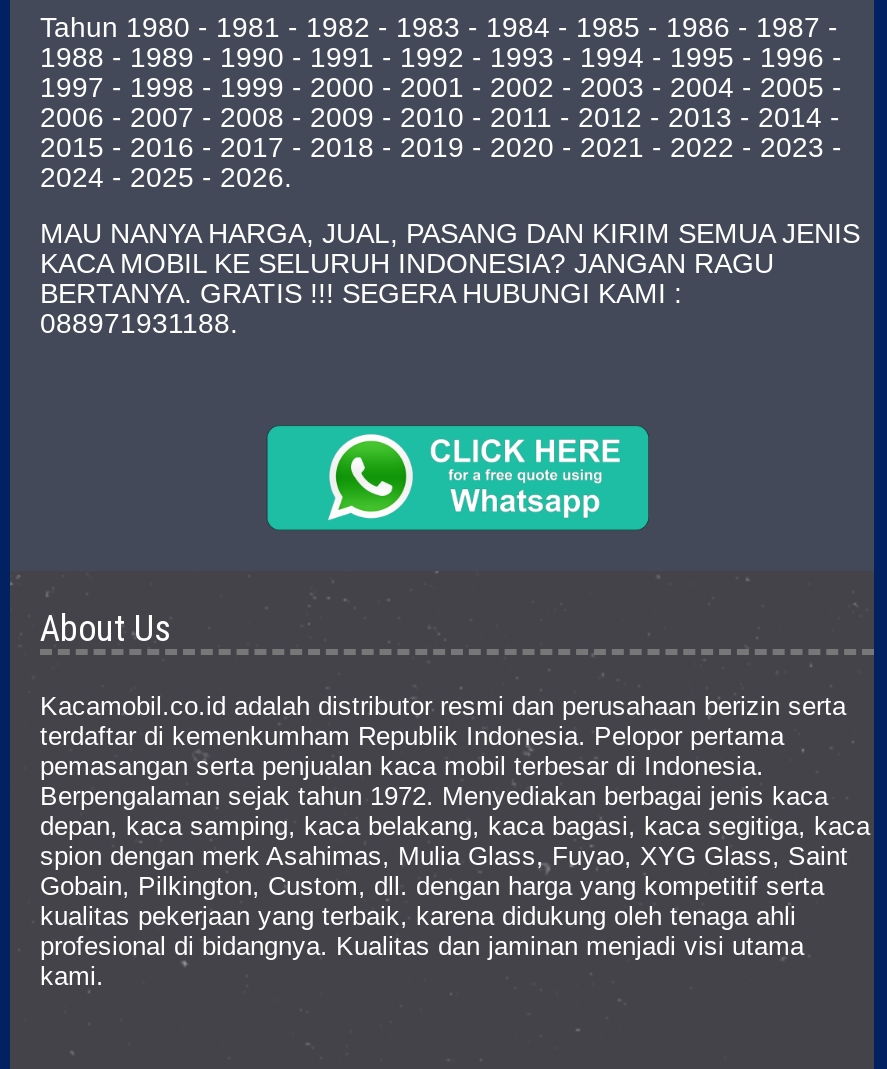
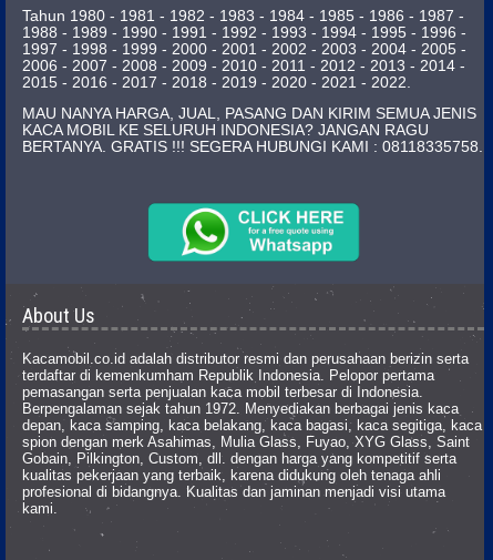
[40,132,842,194] 2015 - 2016 - 2017 - 2018 - 2019 - 2020 - 2021 - 2022 - 2023 - | 2024 - 2025 - 2026. -> [22,74,411,91] 2015 - 2016 - 2017 - 2018 - 2019 - 2020 - 2021 - 2022.
[40,278,682,340] BERTANYA. GRATIS !!! SEGERA HUBUNGI KAMI : | 088971931188. -> [22,138,483,156] BERTANYA. GRATIS !!! SEGERA HUBUNGI KAMI : 08118335758.

